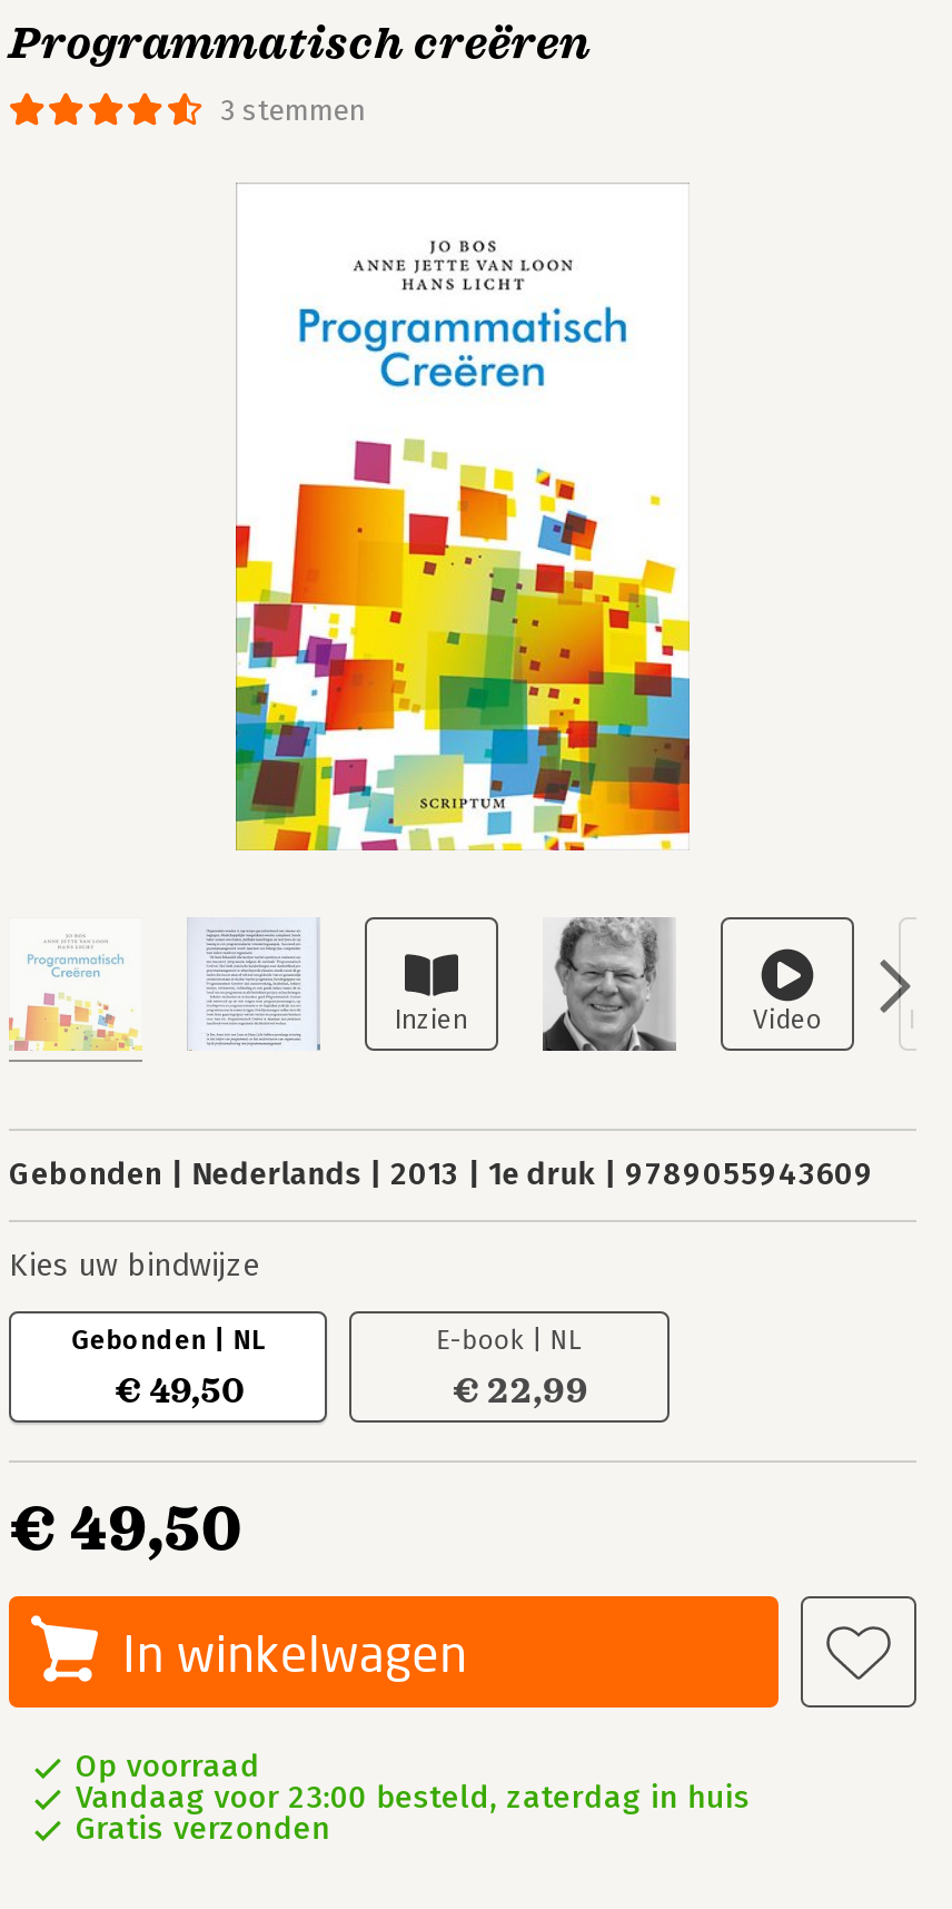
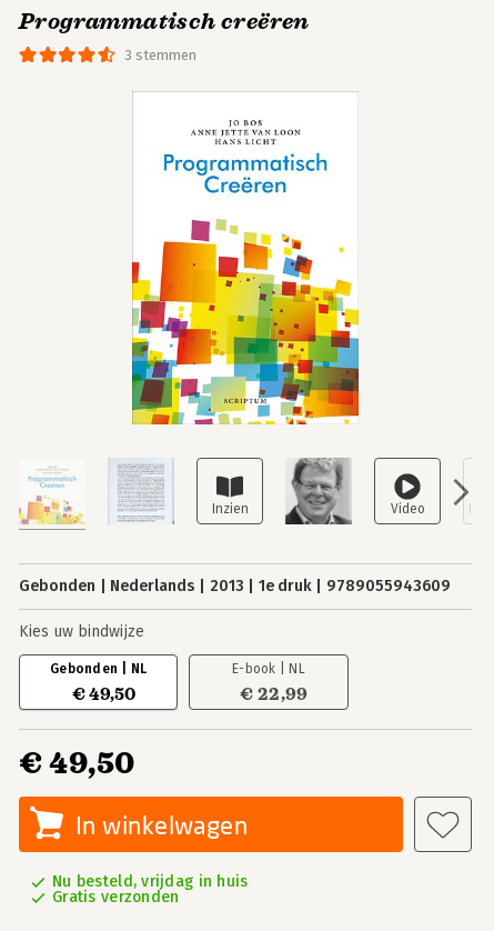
[76,1748,750,1817] Op voorraad | Vandaag voor 23:00 besteld, zaterdag in huis -> [52,872,248,891] Nu besteld, vrijdag in huis

